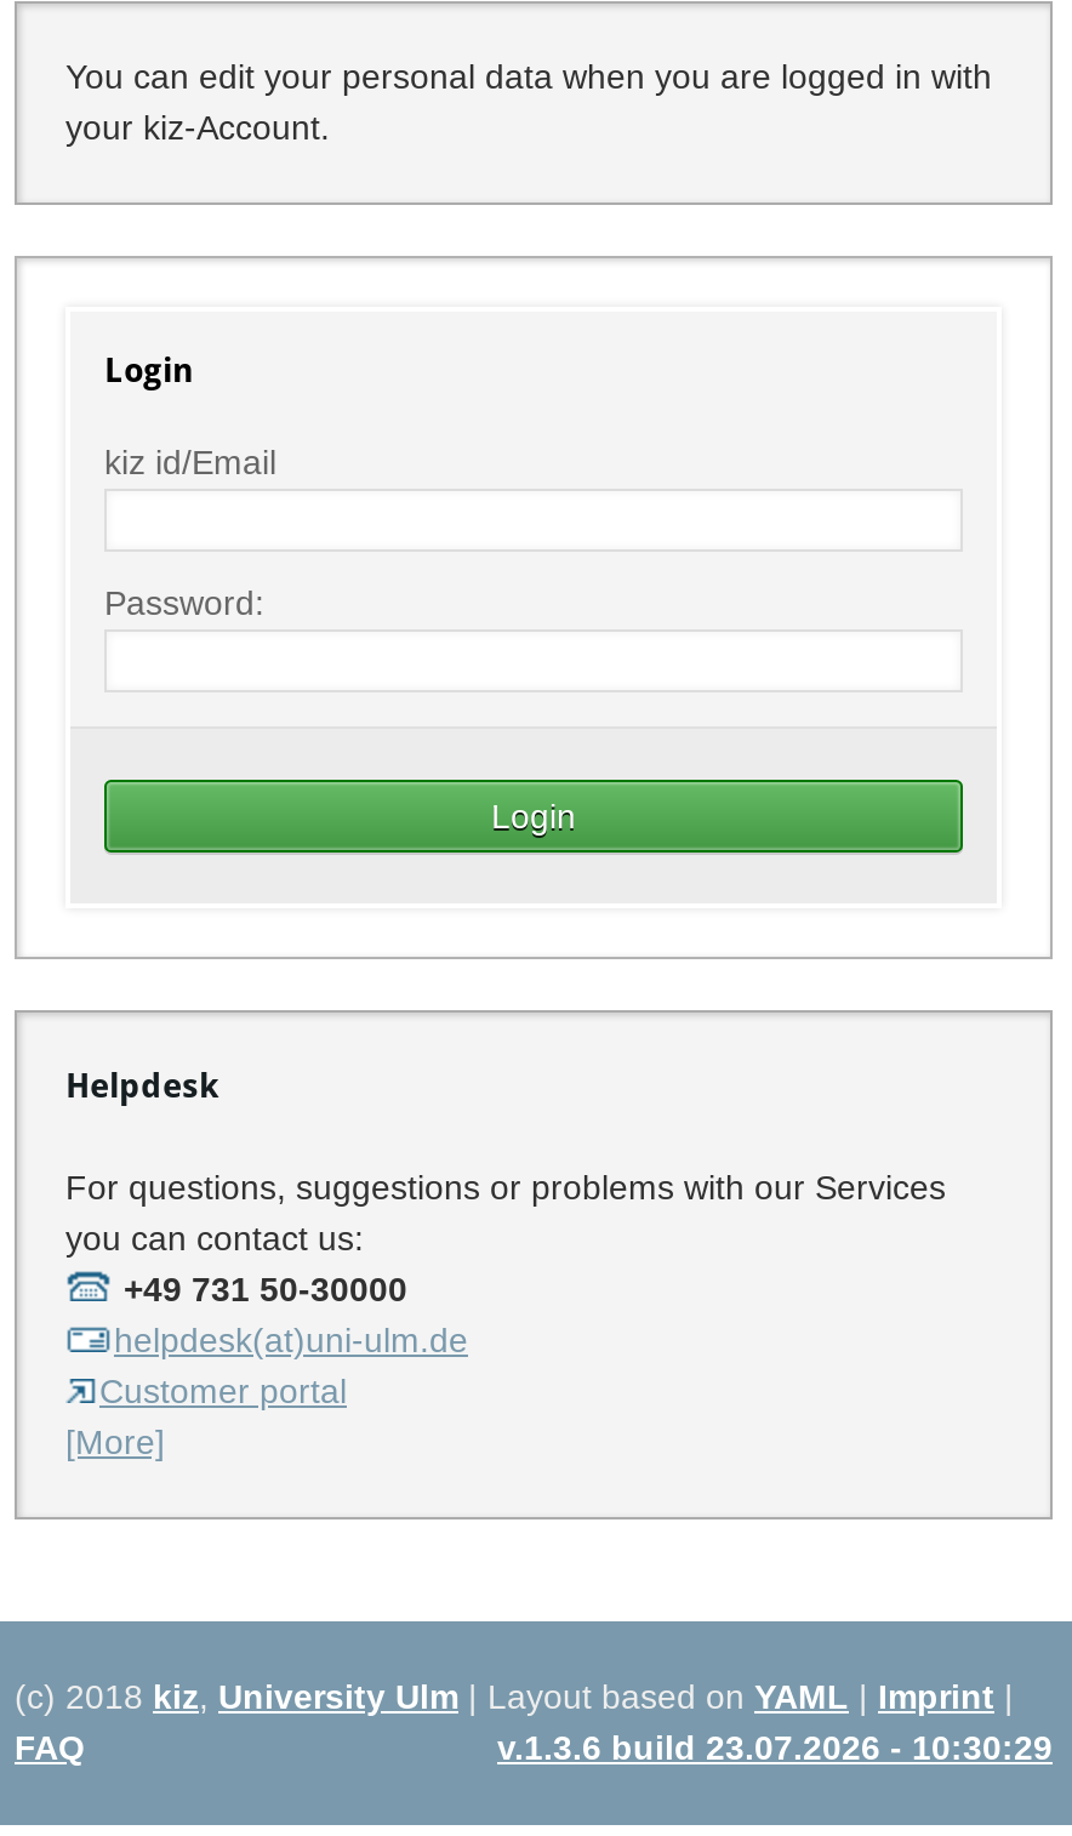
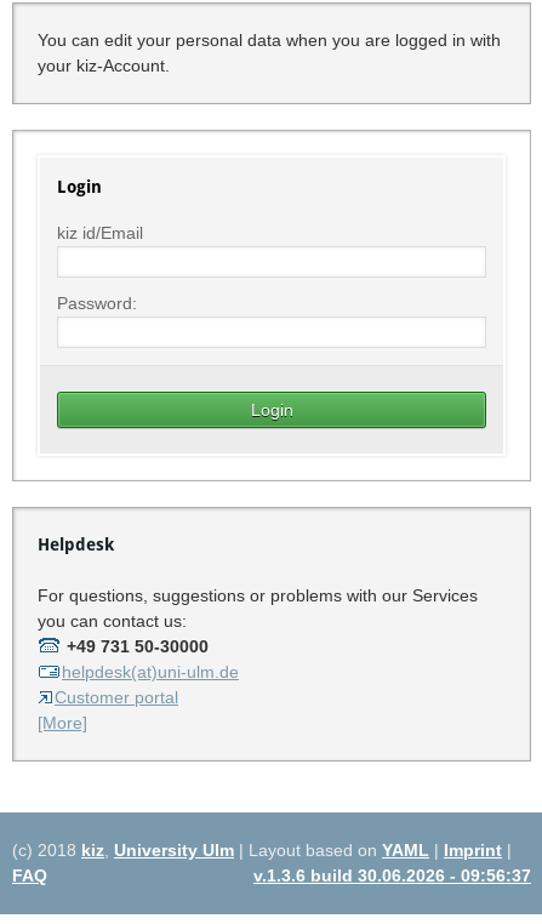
[497,1728,1053,1767] v.1.3.6 build 23.07.2026 - 10:30:29 -> [253,866,531,885] v.1.3.6 build 30.06.2026 - 09:56:37

